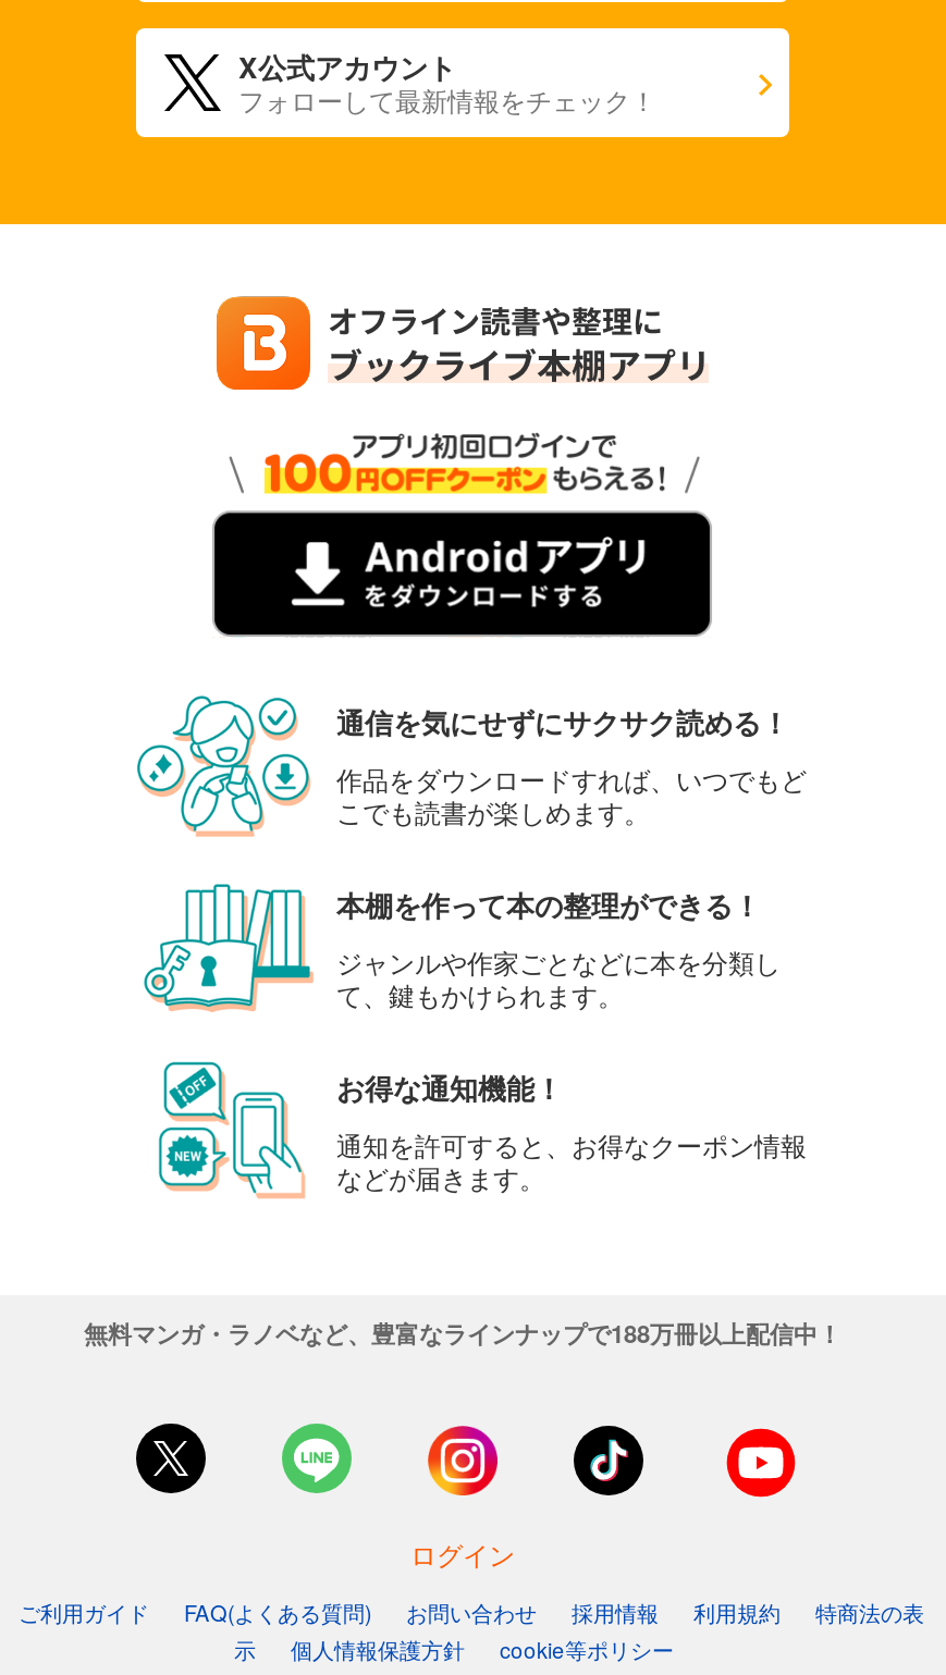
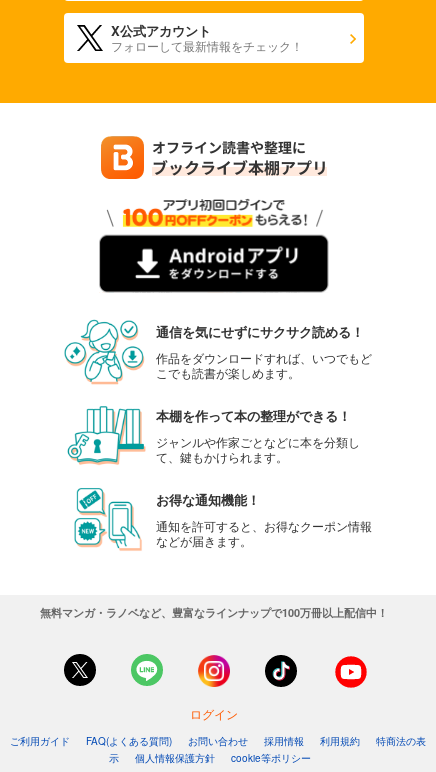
[84,1318,841,1351] 無料マンガ・ラノベなど、豊富なラインナップで188万冊以上配信中！ -> [40,605,388,620] 無料マンガ・ラノベなど、豊富なラインナップで100万冊以上配信中！

